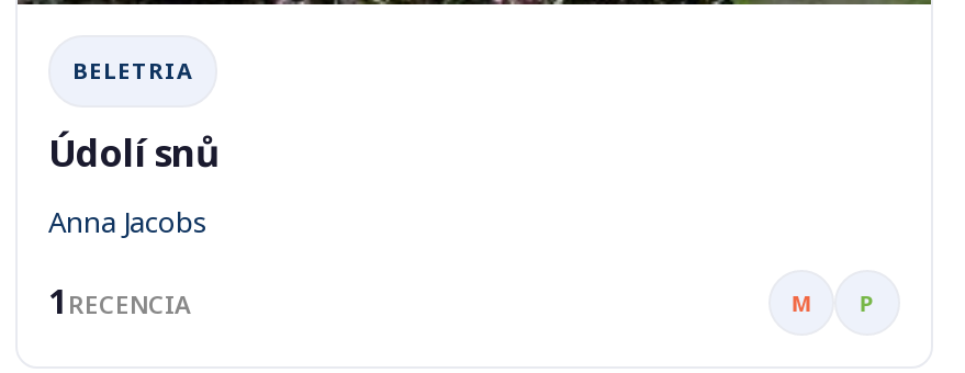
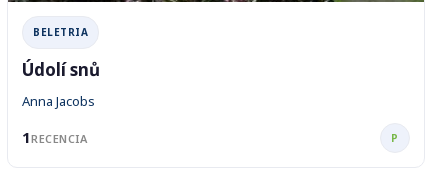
[791,287,812,318] M -> none

